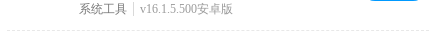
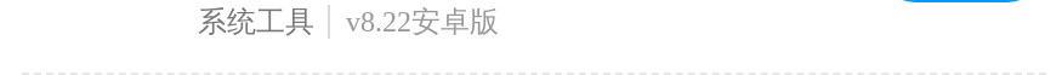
[79,2,233,16] 系统工具 v16.1.5.500安卓版 -> [198,5,499,39] 系统工具 v8.22安卓版

